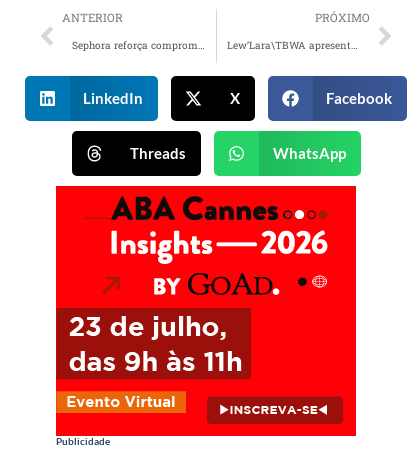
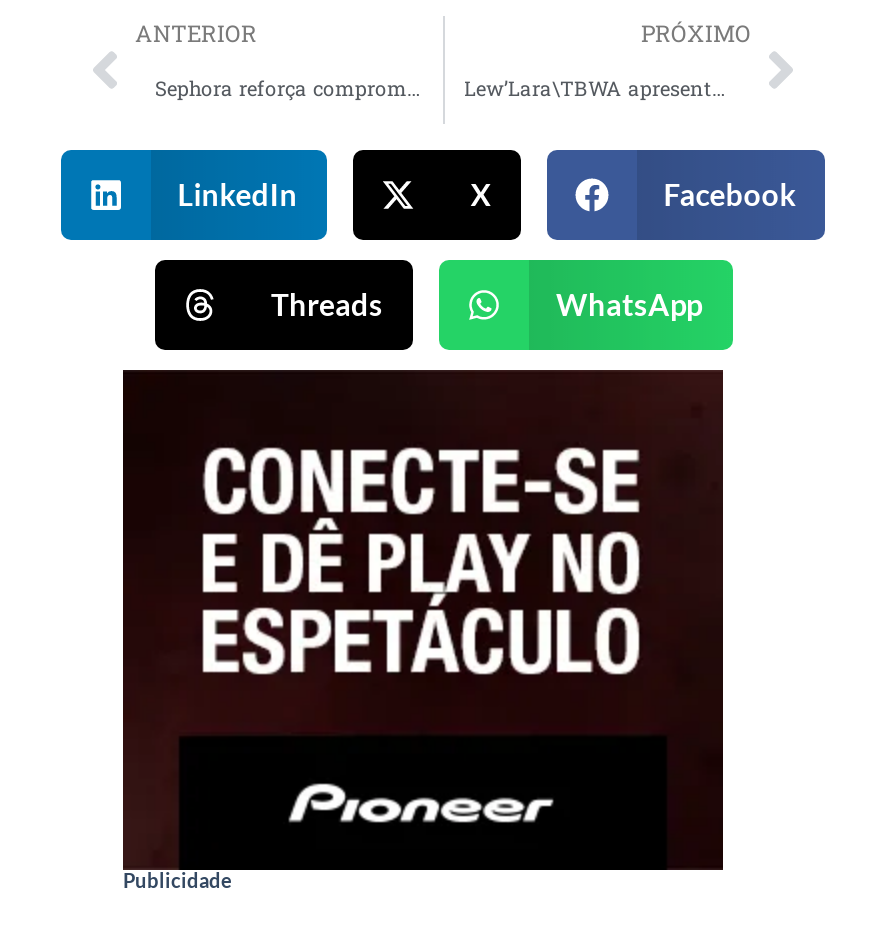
[55,185,357,437] [image] -> [121,368,725,872] [image]

